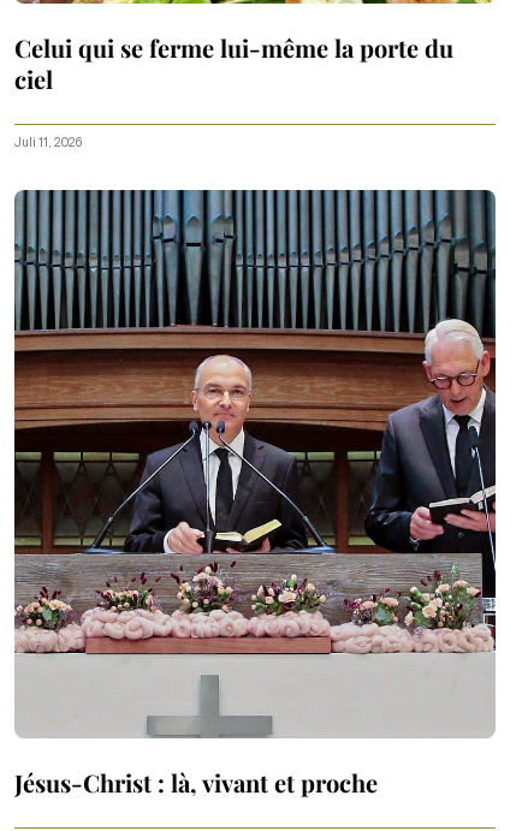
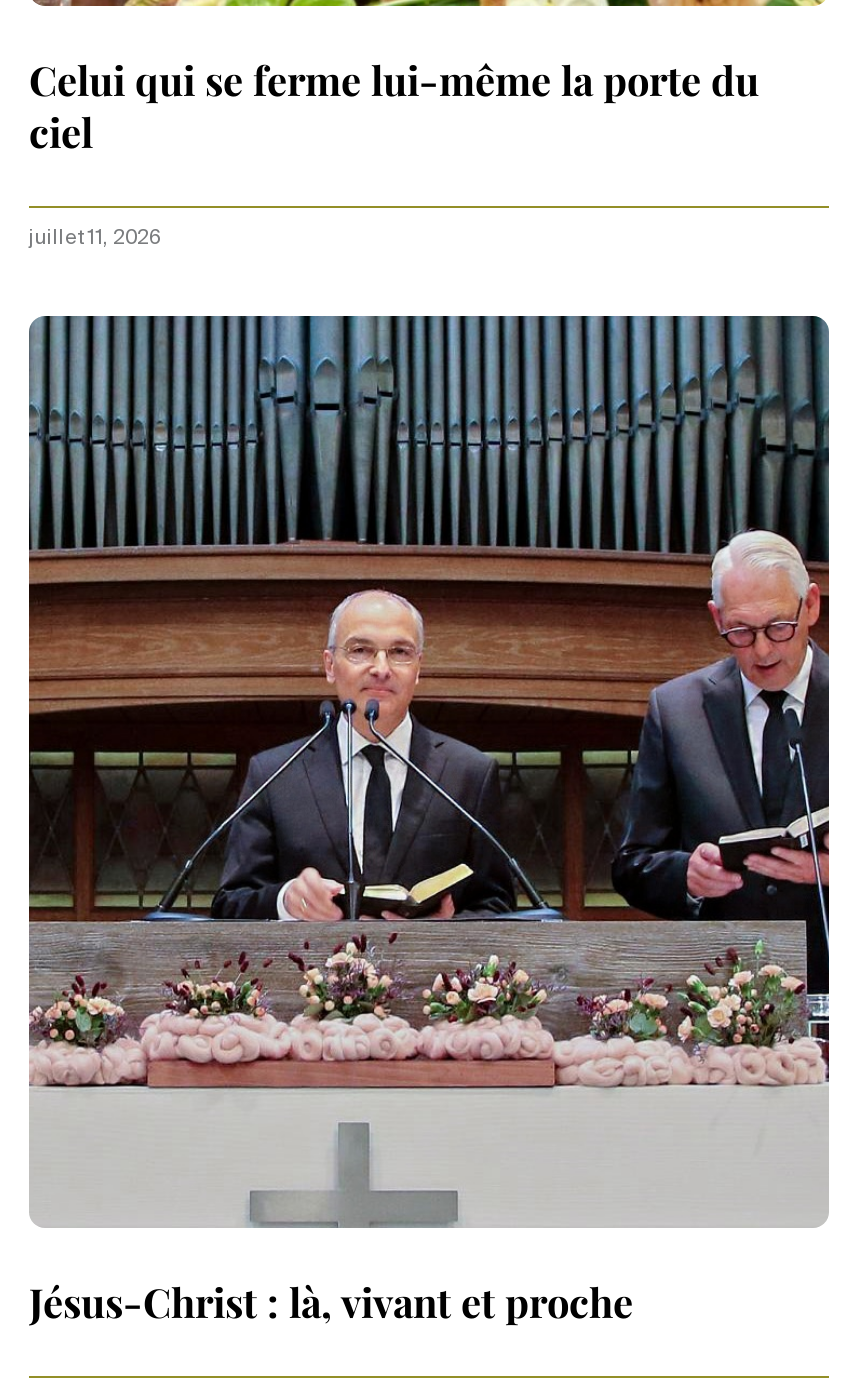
[14,137,82,149] Juli 11, 2026 -> [29,228,159,248] juillet 11, 2026

